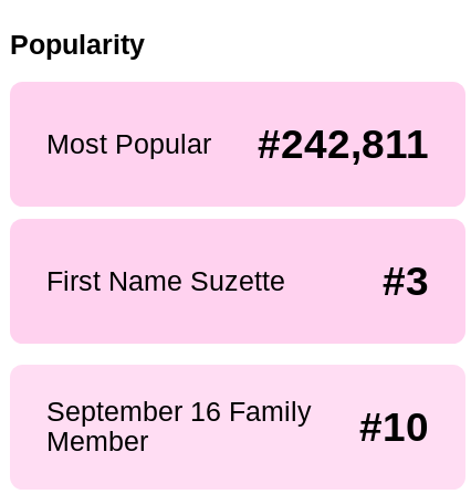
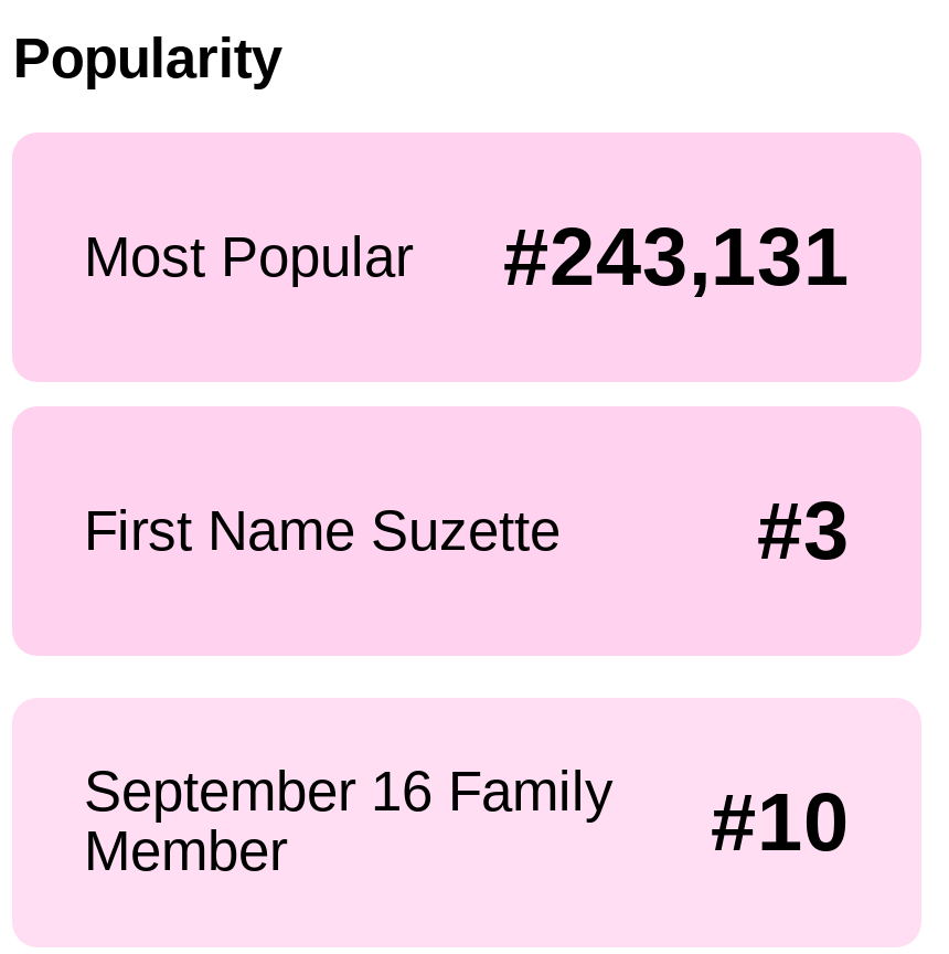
[46,121,430,167] Most Popular #242,811 -> [84,212,850,302] Most Popular #243,131

